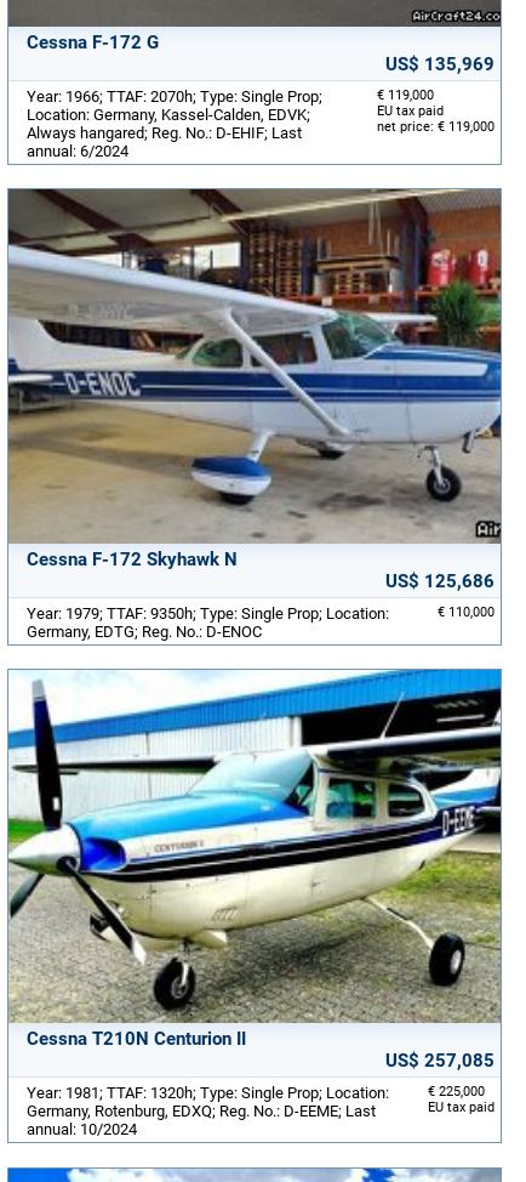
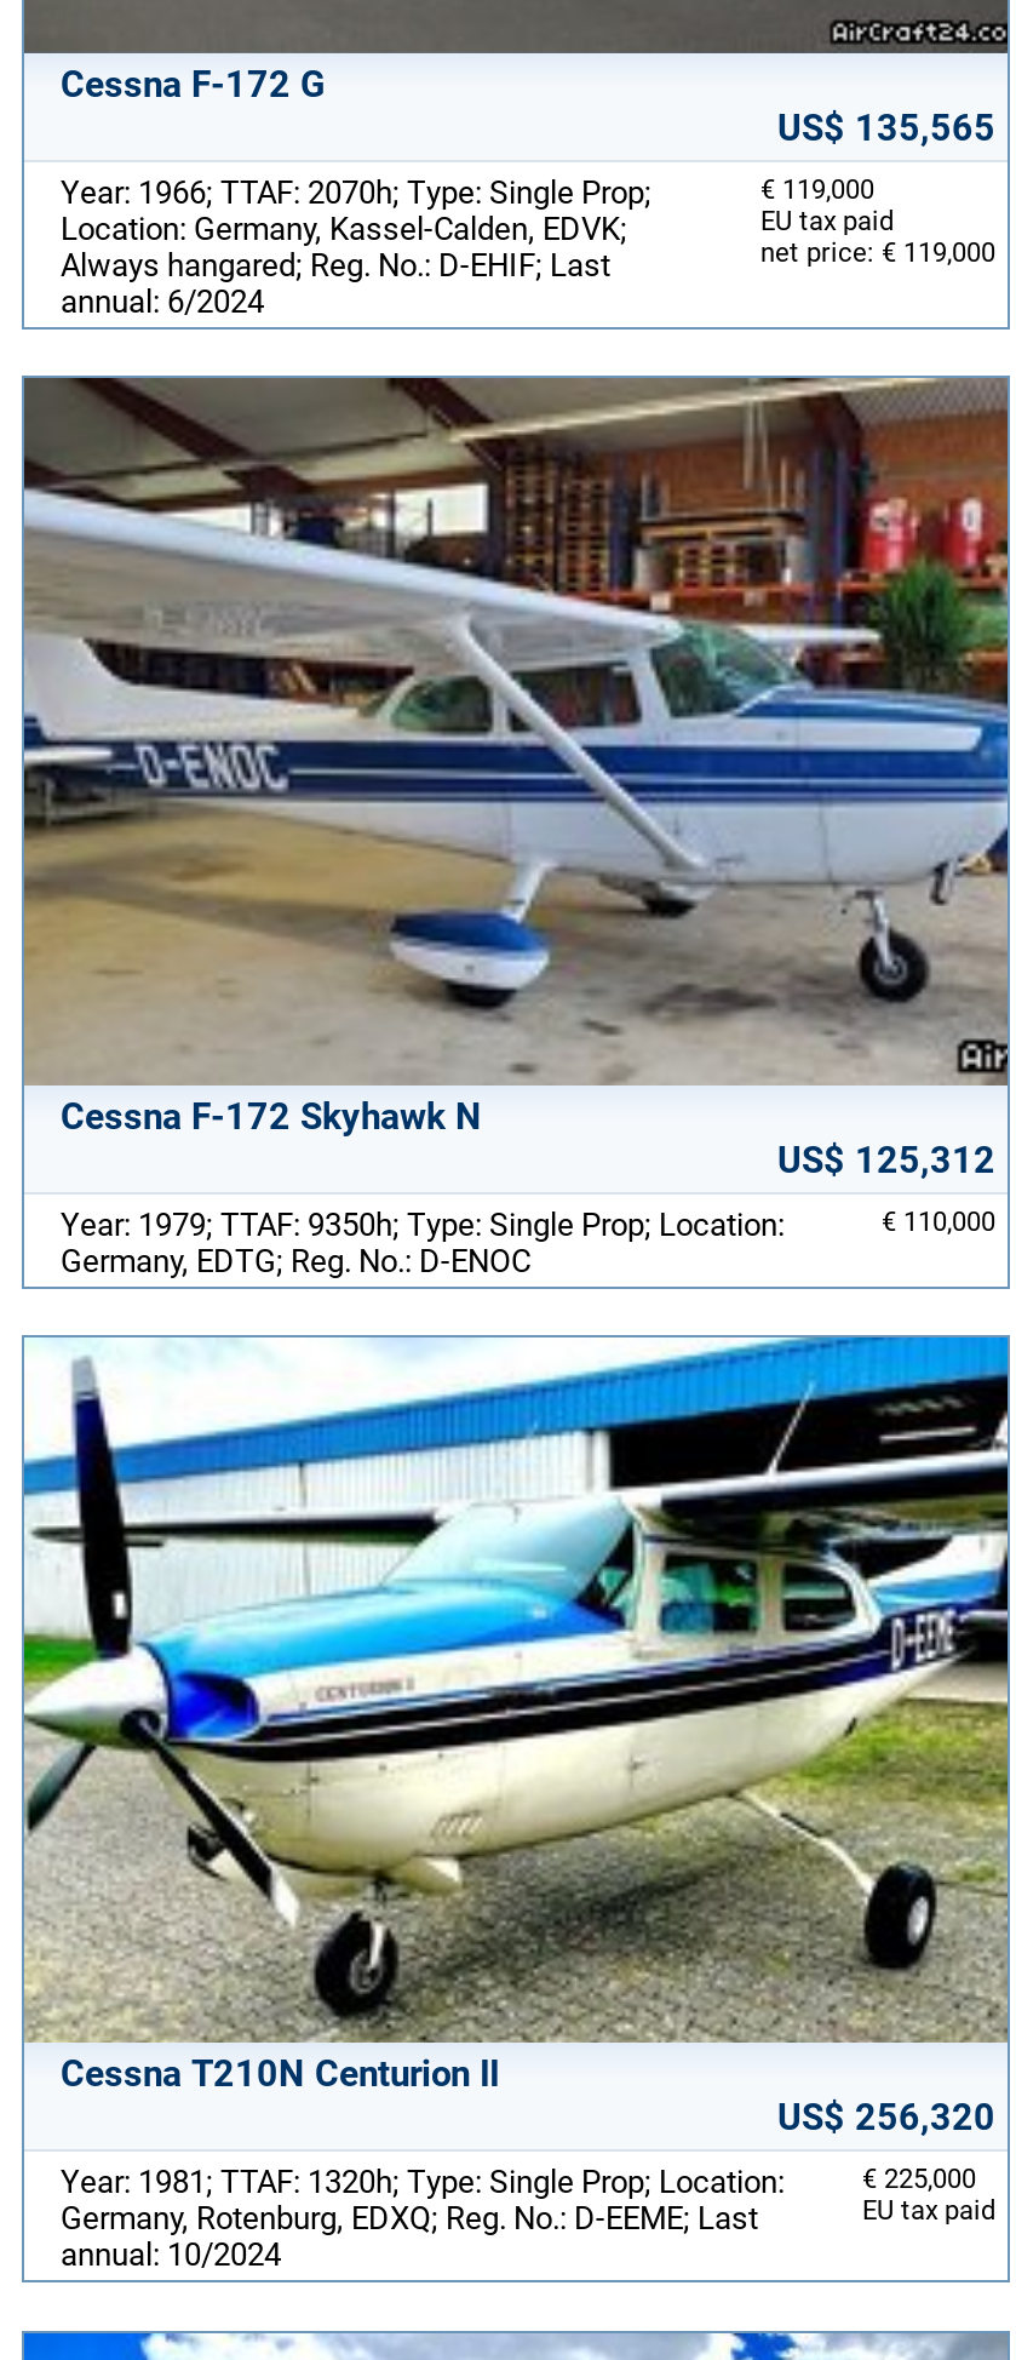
[385,53,494,75] US$ 135,969 -> [777,106,995,150] US$ 135,565
[385,570,494,592] US$ 125,686 -> [777,1138,995,1181] US$ 125,312
[385,1050,494,1072] US$ 257,085 -> [777,2097,995,2140] US$ 256,320

